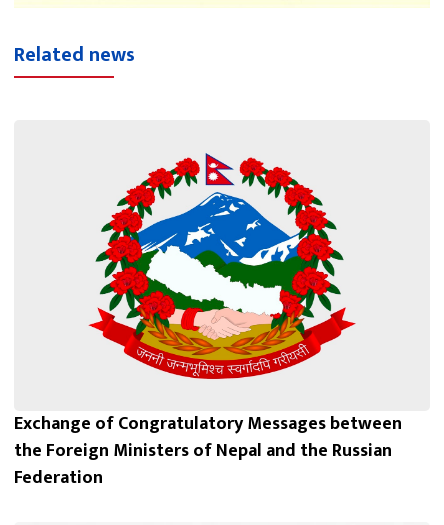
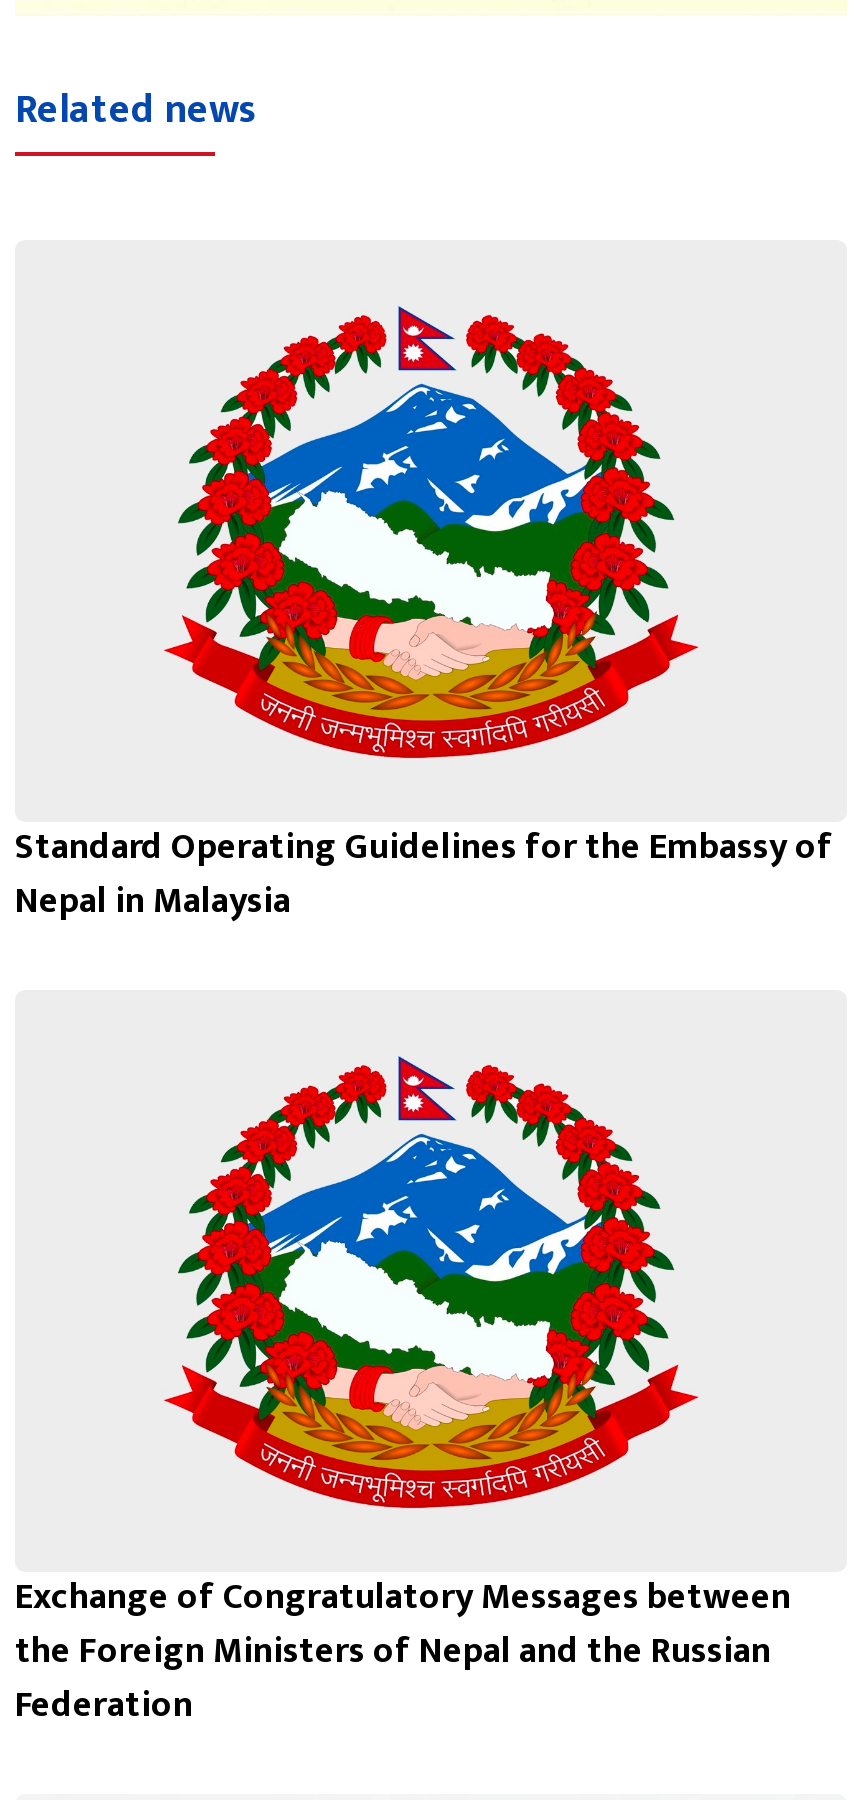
none -> [15,818,833,932] Standard Operating Guidelines for the Embassy of | Nepal in Malaysia

